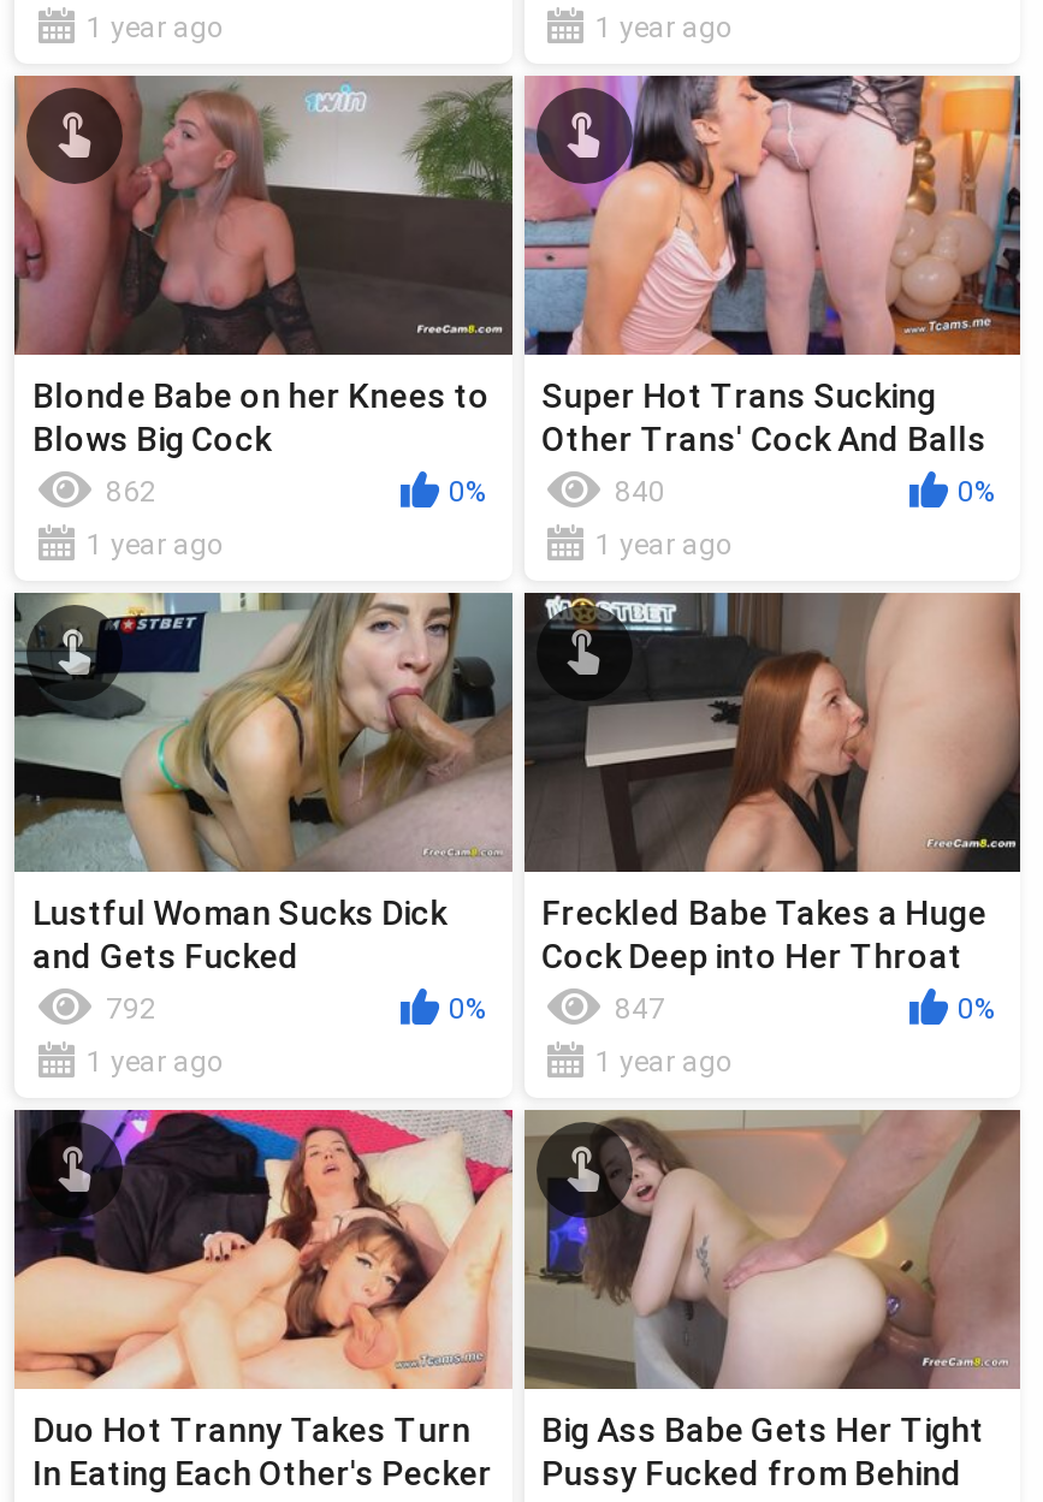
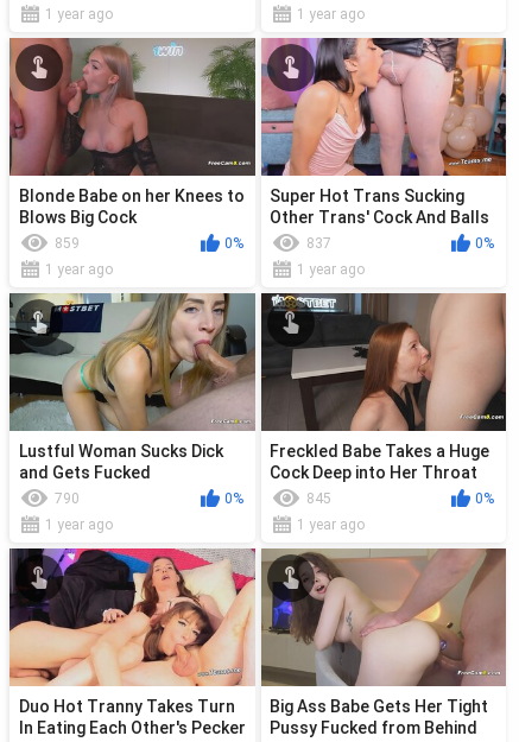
[106,475,156,509] 862 -> [55,235,80,252] 859
[615,475,665,509] 840 -> [306,235,331,252] 837
[106,993,156,1027] 792 -> [55,491,80,507] 790
[615,993,665,1027] 847 -> [306,491,331,507] 845

